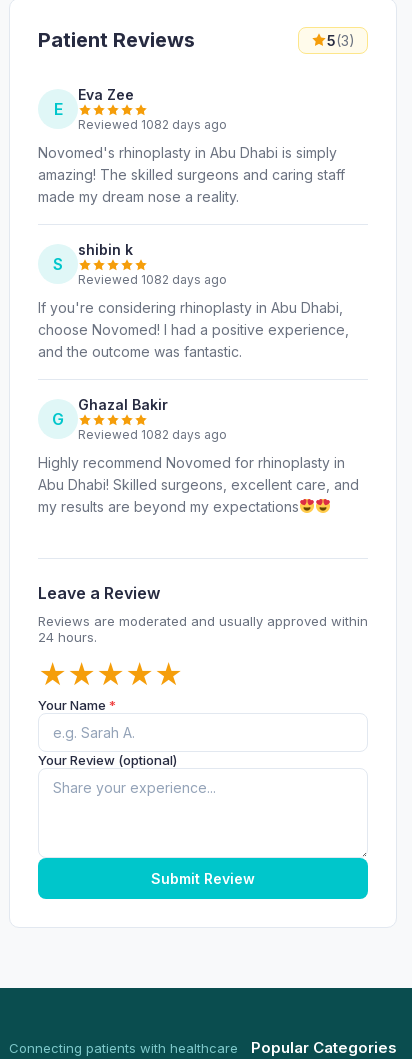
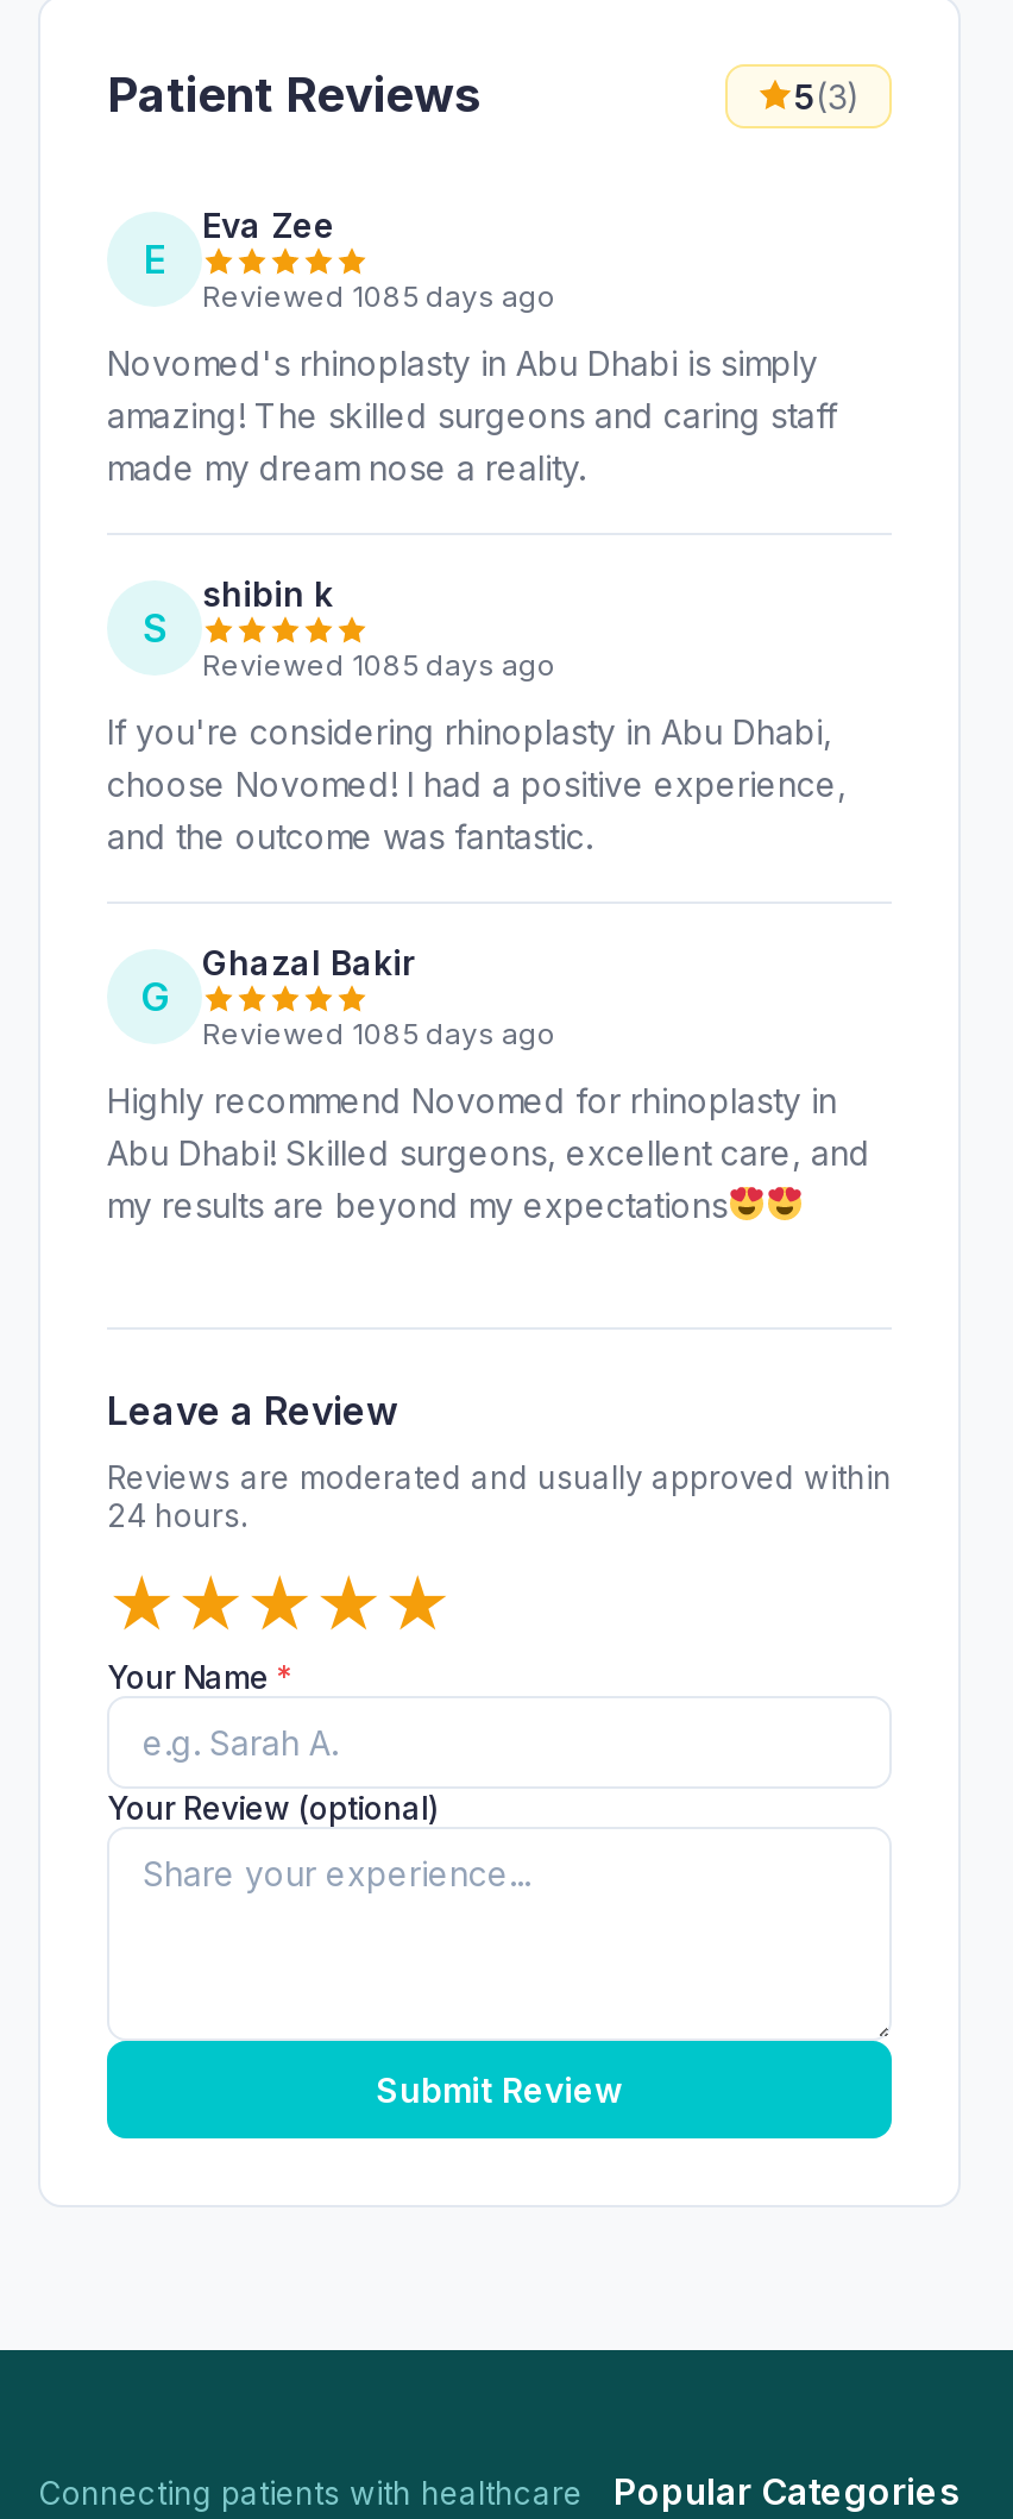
[78,117,227,132] Reviewed 1082 days ago -> [202,278,556,314] Reviewed 1085 days ago
[78,272,227,287] Reviewed 1082 days ago -> [202,647,556,682] Reviewed 1085 days ago
[78,427,227,442] Reviewed 1082 days ago -> [202,1015,556,1051] Reviewed 1085 days ago

